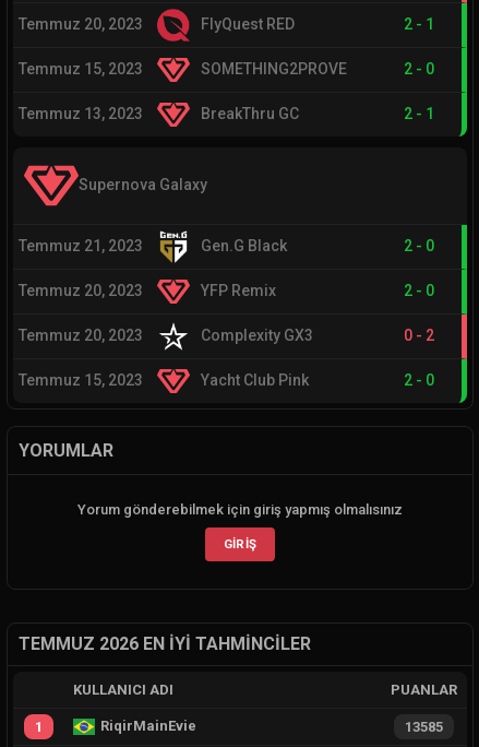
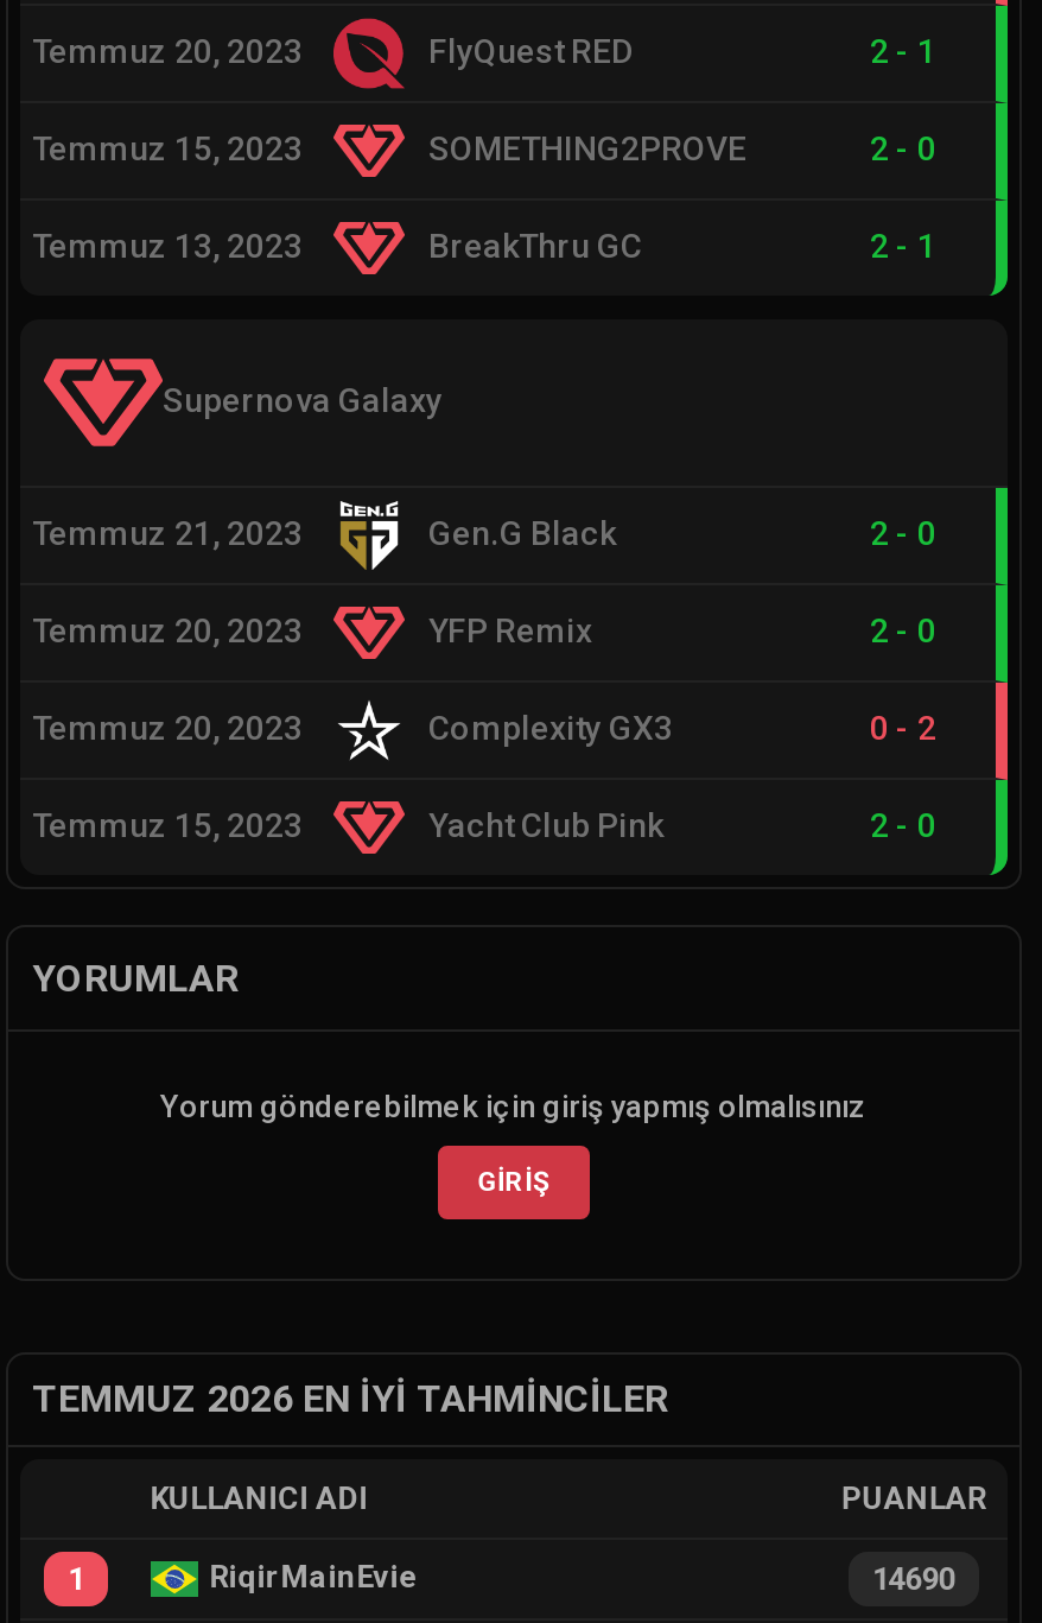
[405,718,443,735] 13585 -> [872,1561,955,1596] 14690

